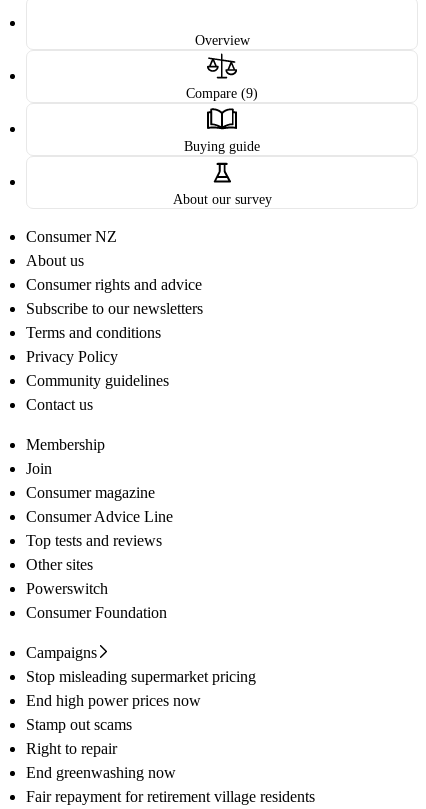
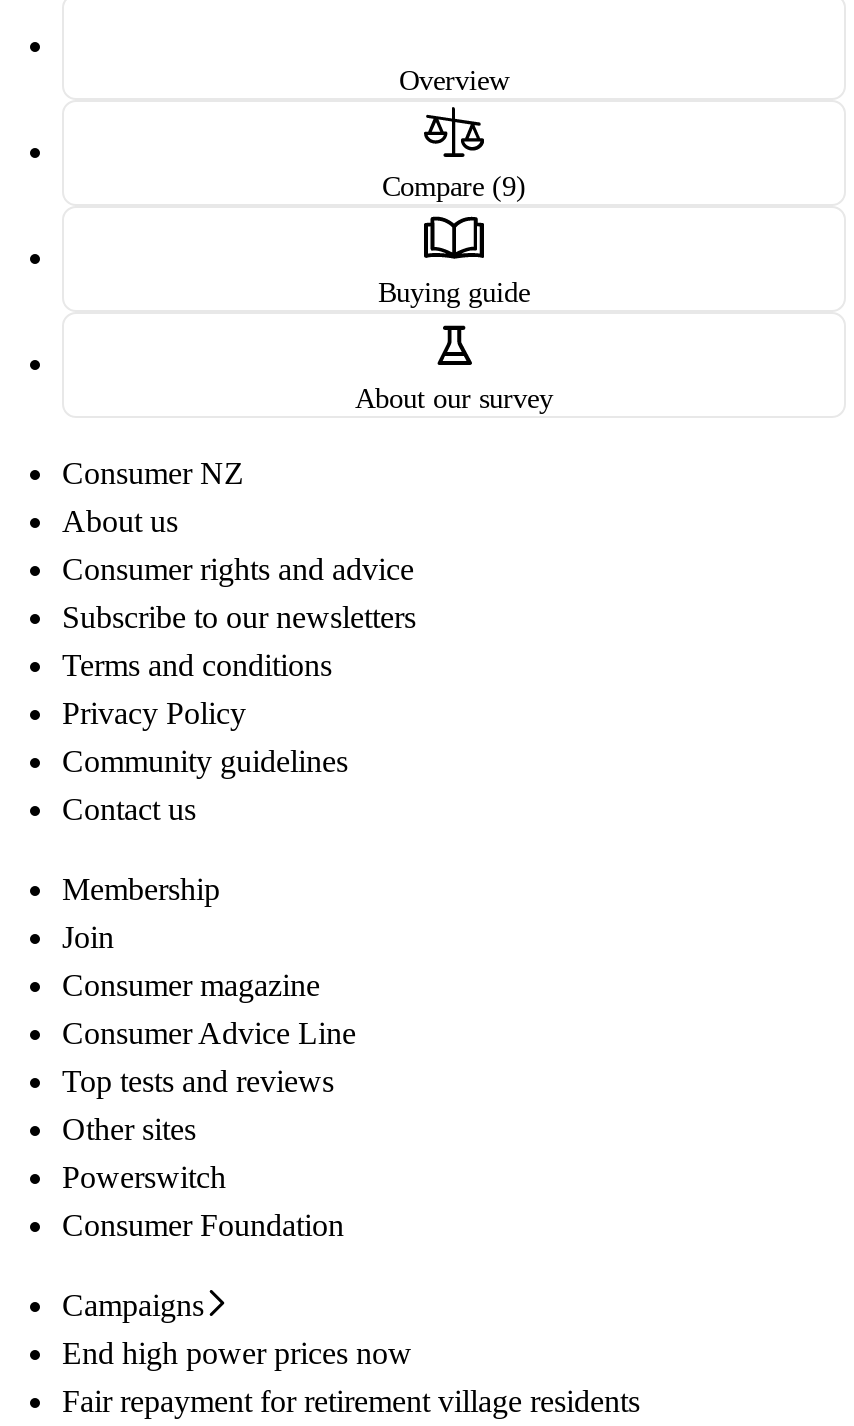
[26,668,256,685] Stop misleading supermarket pricing -> none
[26,716,176,781] Stamp out scams | Right to repair | End greenwashing now -> none

